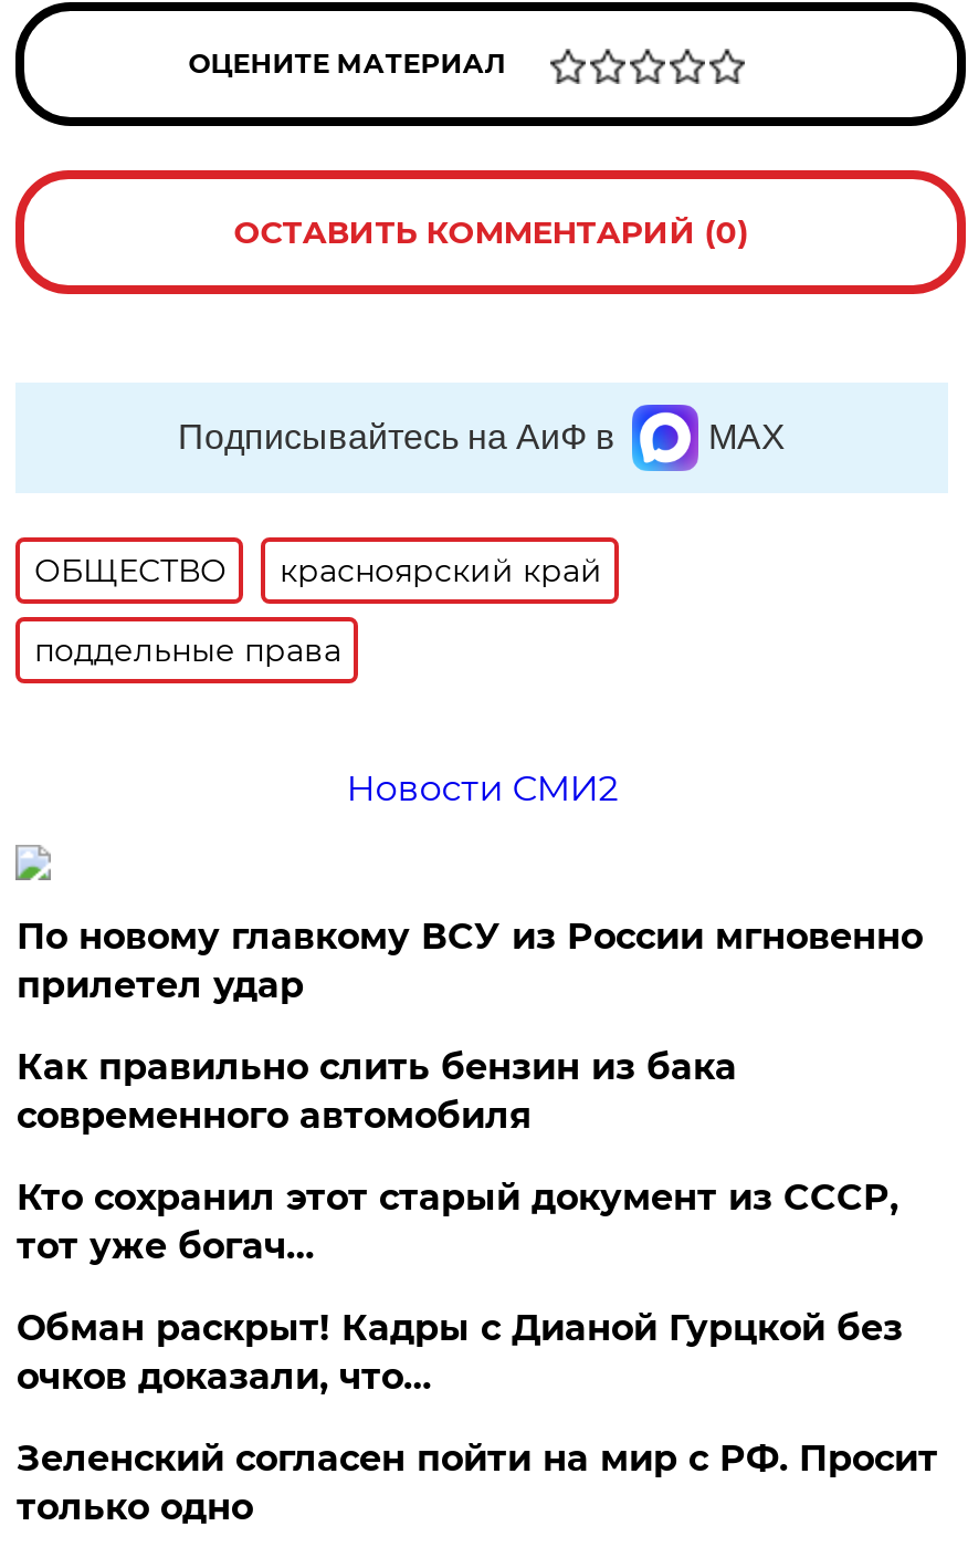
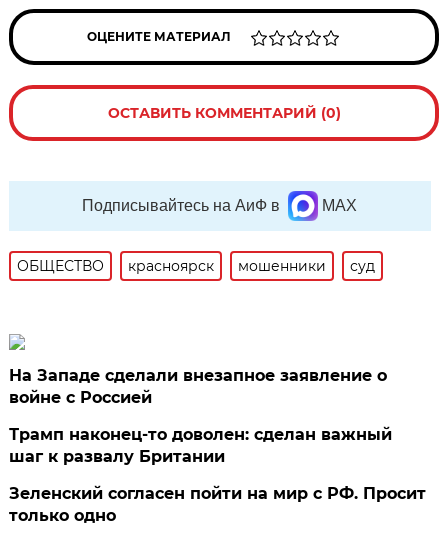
[34,551,618,810] красноярский край | поддельные права | Новости СМИ2 -> [128,257,375,275] красноярск | мошенники | суд
[16,916,922,1398] По новому главкому ВСУ из России мгновенно | прилетел удар | Как правильно слить бензин из бака | современного автомобиля | Кто сохранил этот старый документ из СССР, | тот уже богач… | Обман раскрыт! Кадры с Дианой Гурцкой без | очков доказали, что… -> [9,366,392,466] На Западе сделали внезапное заявление о | войне с Россией | Трамп наконец-то доволен: сделан важный | шаг к развалу Британии

